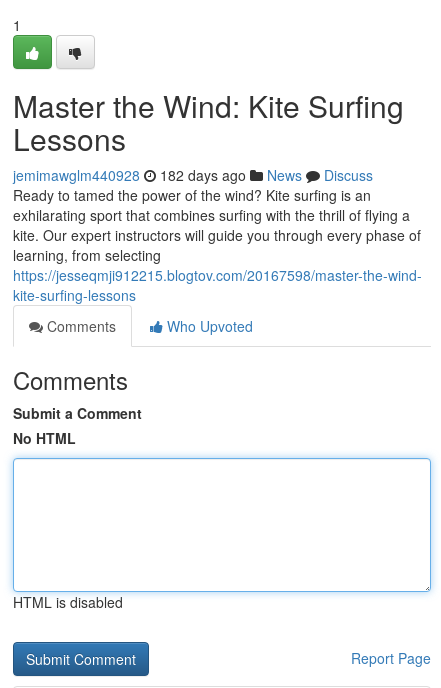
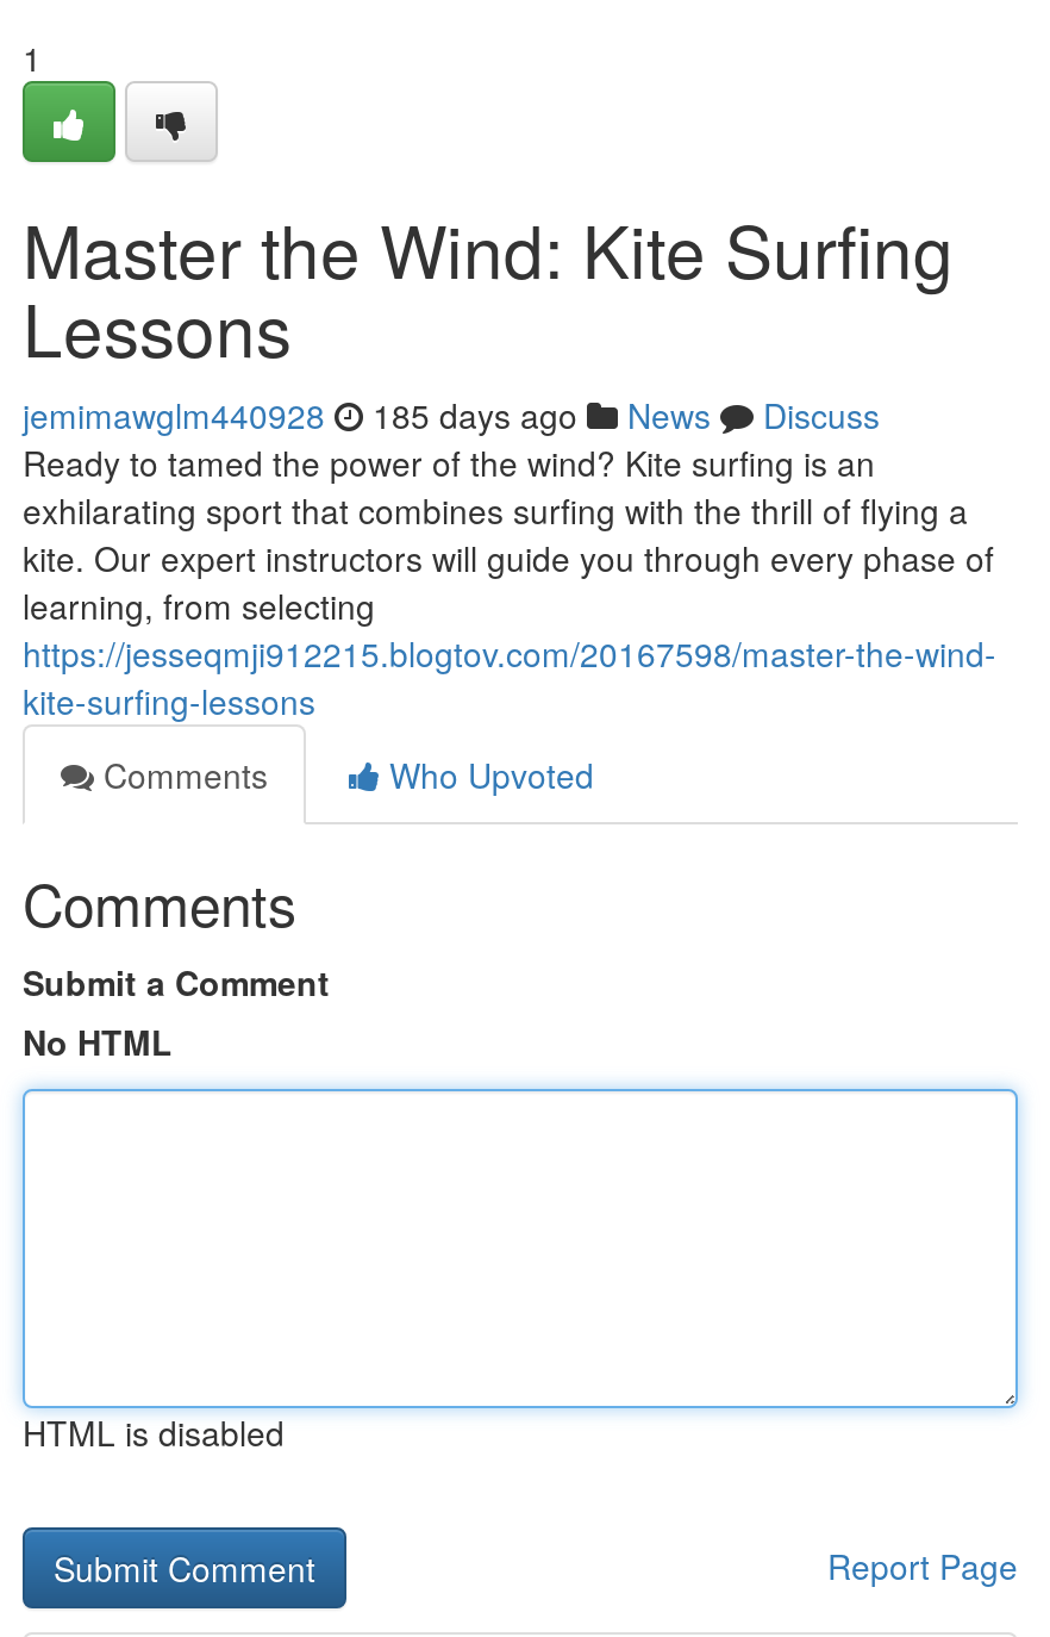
[13,165,373,185] jemimawglm440928 182 days ago News Discuss -> [23,391,880,438] jemimawglm440928 185 days ago News Discuss

